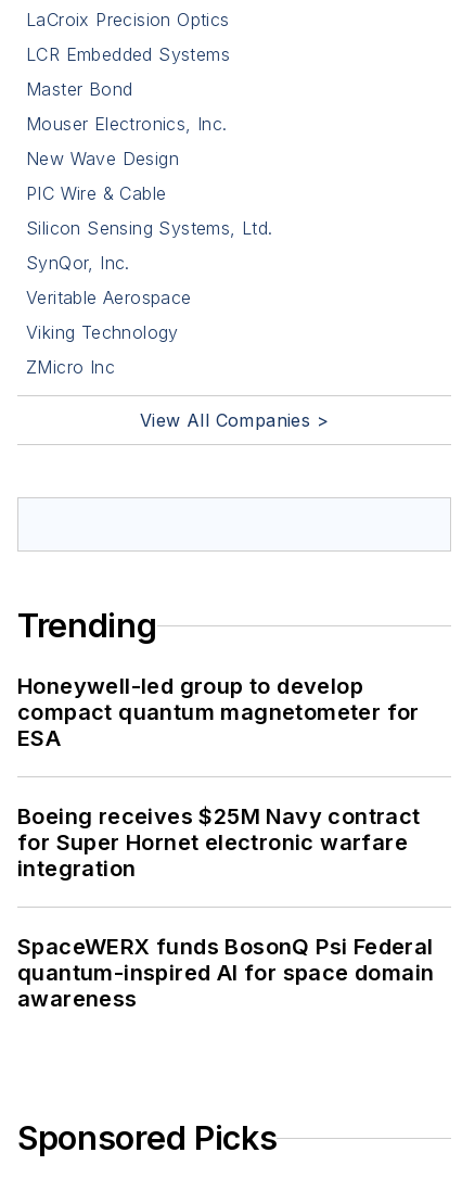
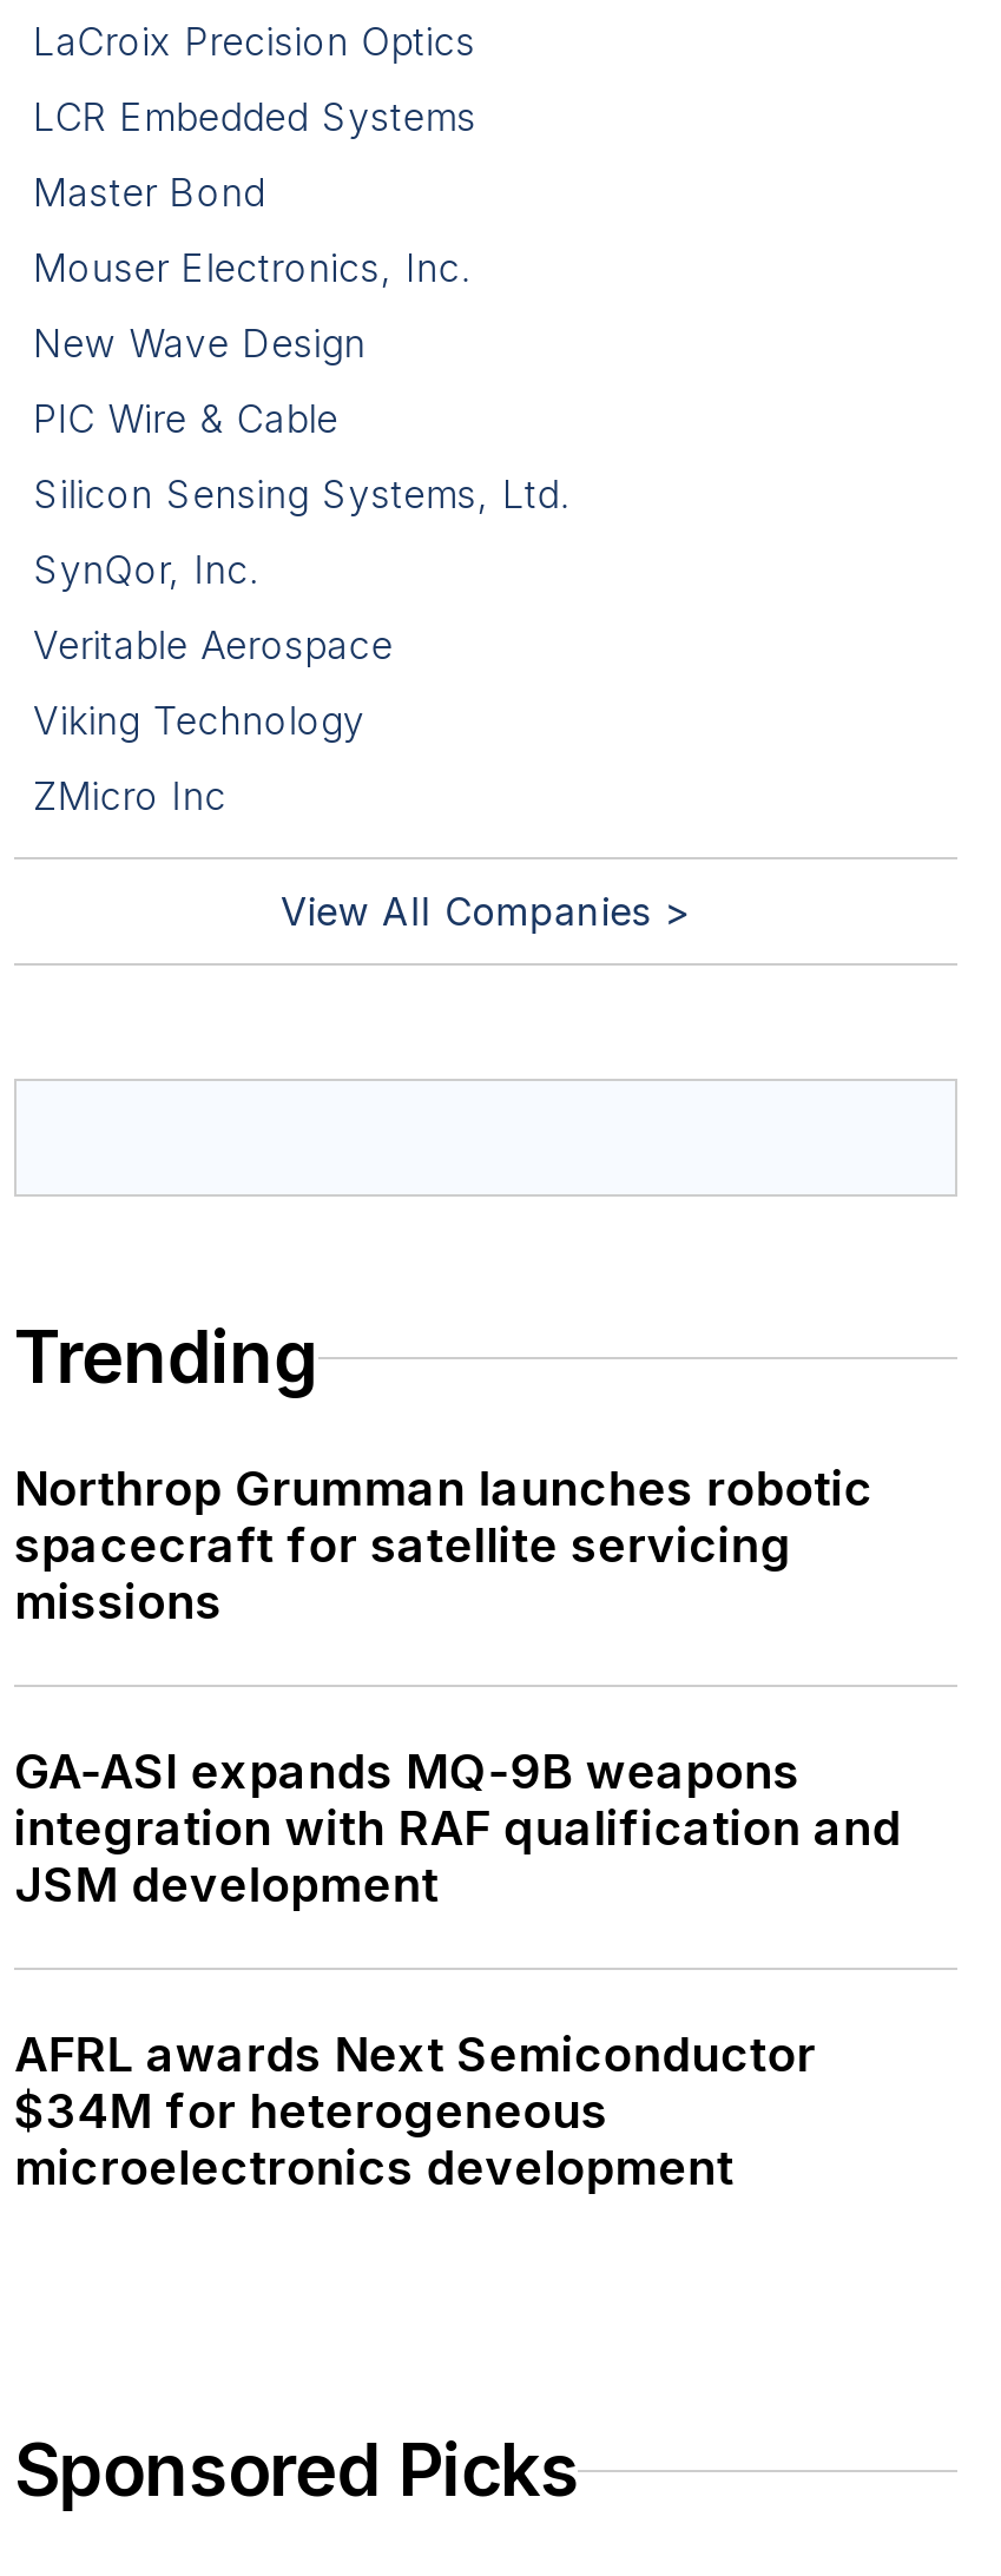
[17,673,419,752] Honeywell-led group to develop | compact quantum magnetometer for | ESA -> [14,1461,873,1631] Northrop Grumman launches robotic | spacecraft for satellite servicing | missions
[17,804,420,882] Boeing receives $25M Navy contract | for Super Hornet electronic warfare | integration -> [14,1744,901,1914] GA-ASI expands MQ-9B weapons | integration with RAF qualification and | JSM development
[17,934,434,1012] SpaceWERX funds BosonQ Psi Federal | quantum-inspired AI for space domain | awareness -> [14,2027,816,2197] AFRL awards Next Semiconductor | $34M for heterogeneous | microelectronics development

